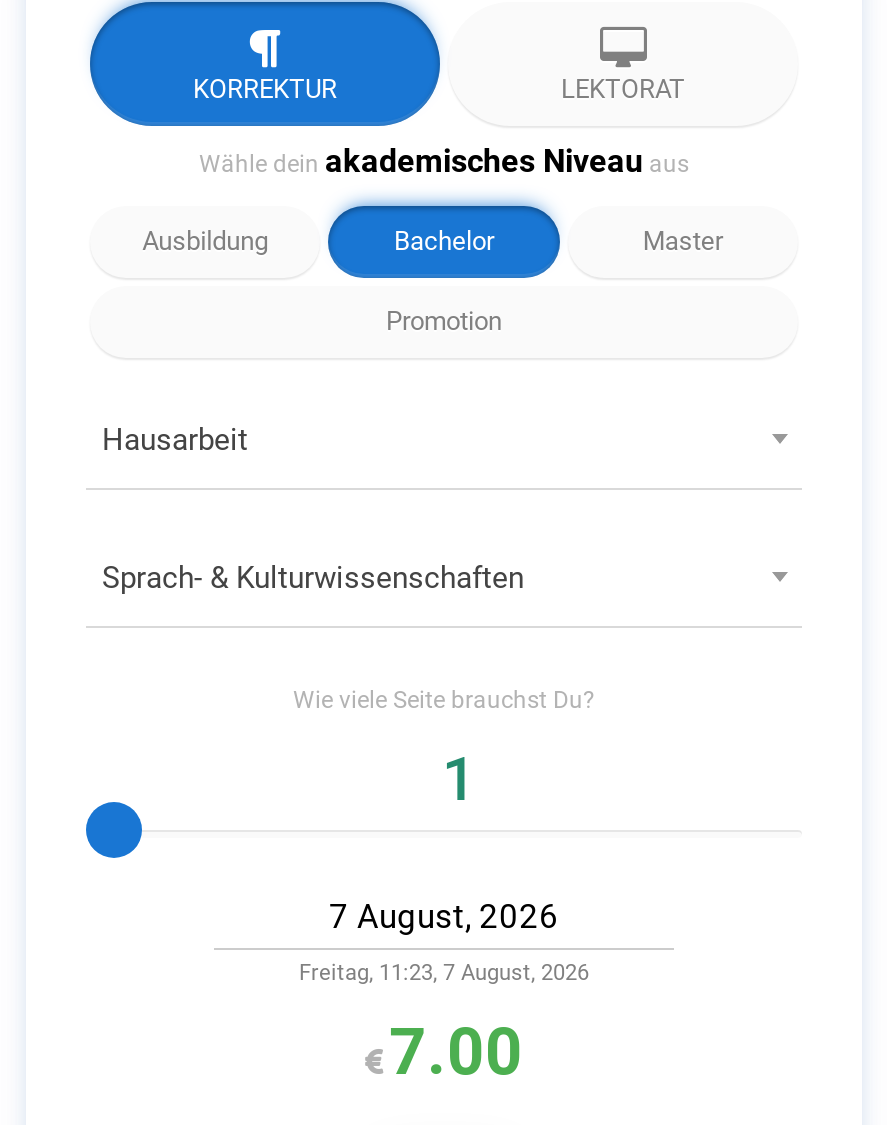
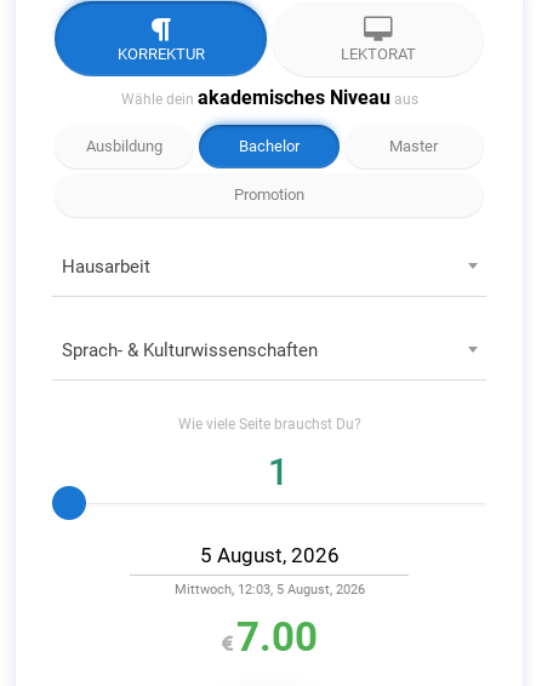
[299,959,589,985] Freitag, 11:23, 7 August, 2026 -> [174,581,364,597] Mittwoch, 12:03, 5 August, 2026

